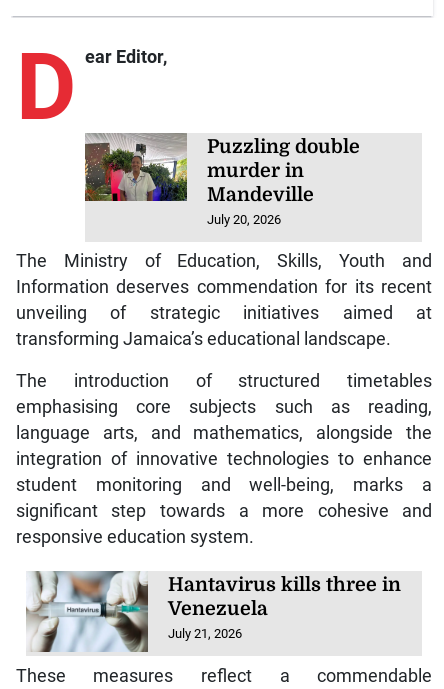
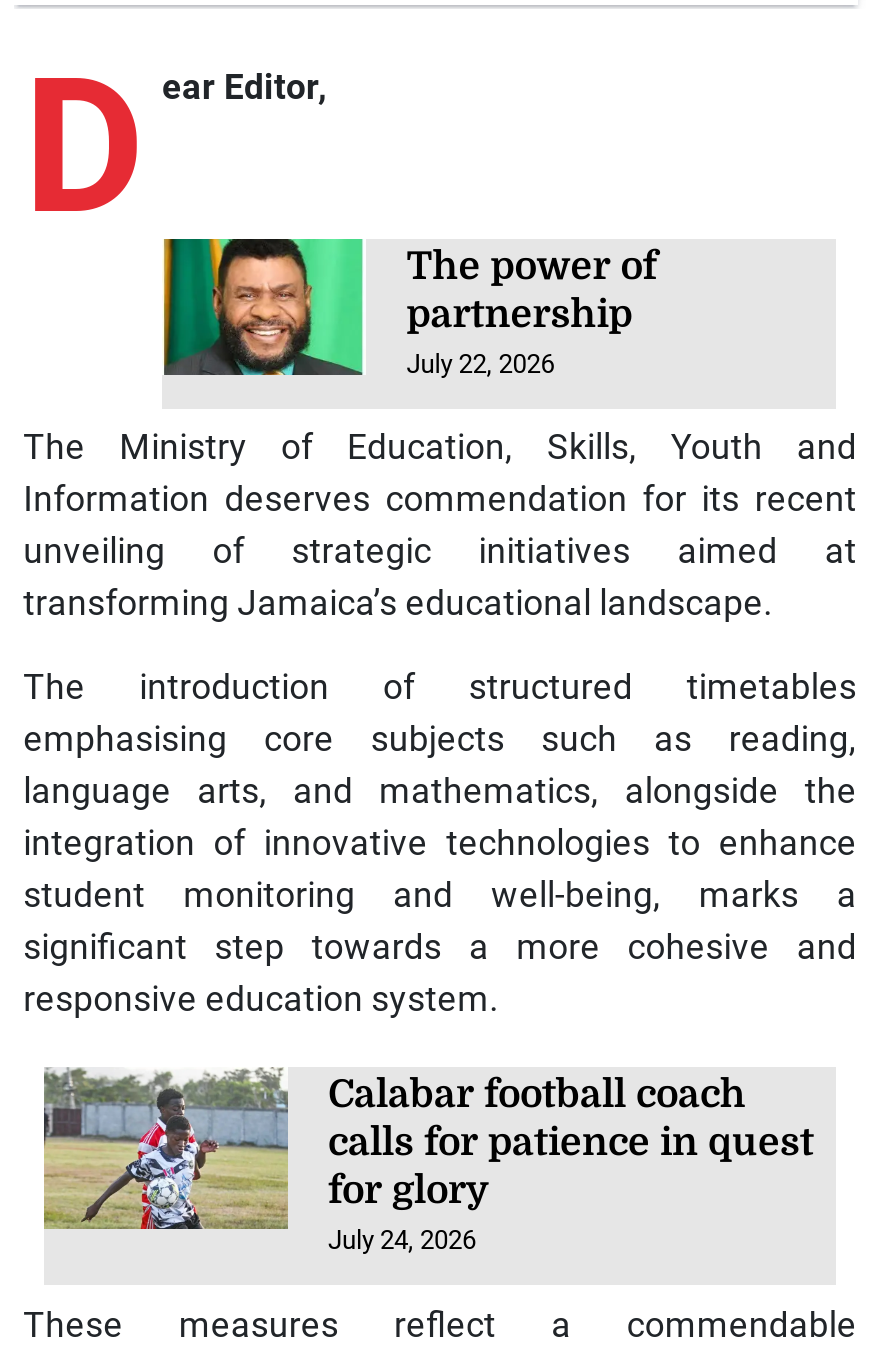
[84,132,360,227] [image] | Puzzling double | murder in | Mandeville | July 20, 2026 -> [162,237,657,379] [image] | The power of | partnership | July 22, 2026
moved [16,251,432,547] -> [23,427,857,1019]: The Ministry of Education, Skills, Youth and | Information deserves commendation for its recent | unveiling of strategic initiatives aimed at | ... | significant step towards a more cohesive and | responsive education system.
[26,570,401,653] [image] | Hantavirus kills three in | Venezuela | July 21, 2026 -> [42,1067,814,1255] [image] | Calabar football coach | calls for patience in quest | for glory | July 24, 2026

